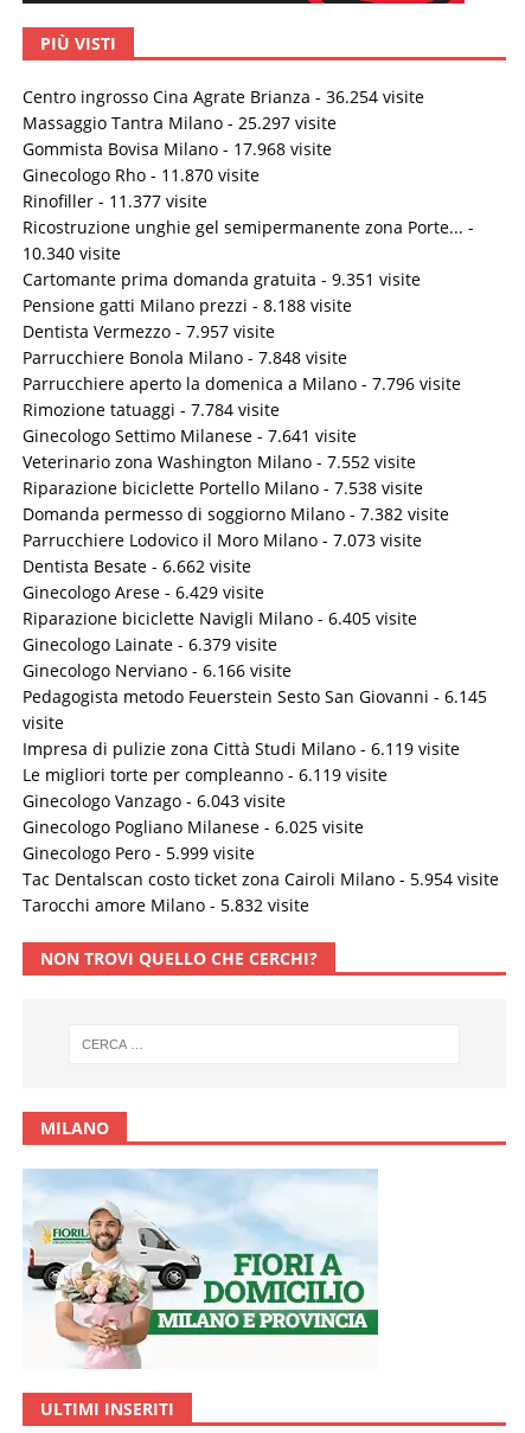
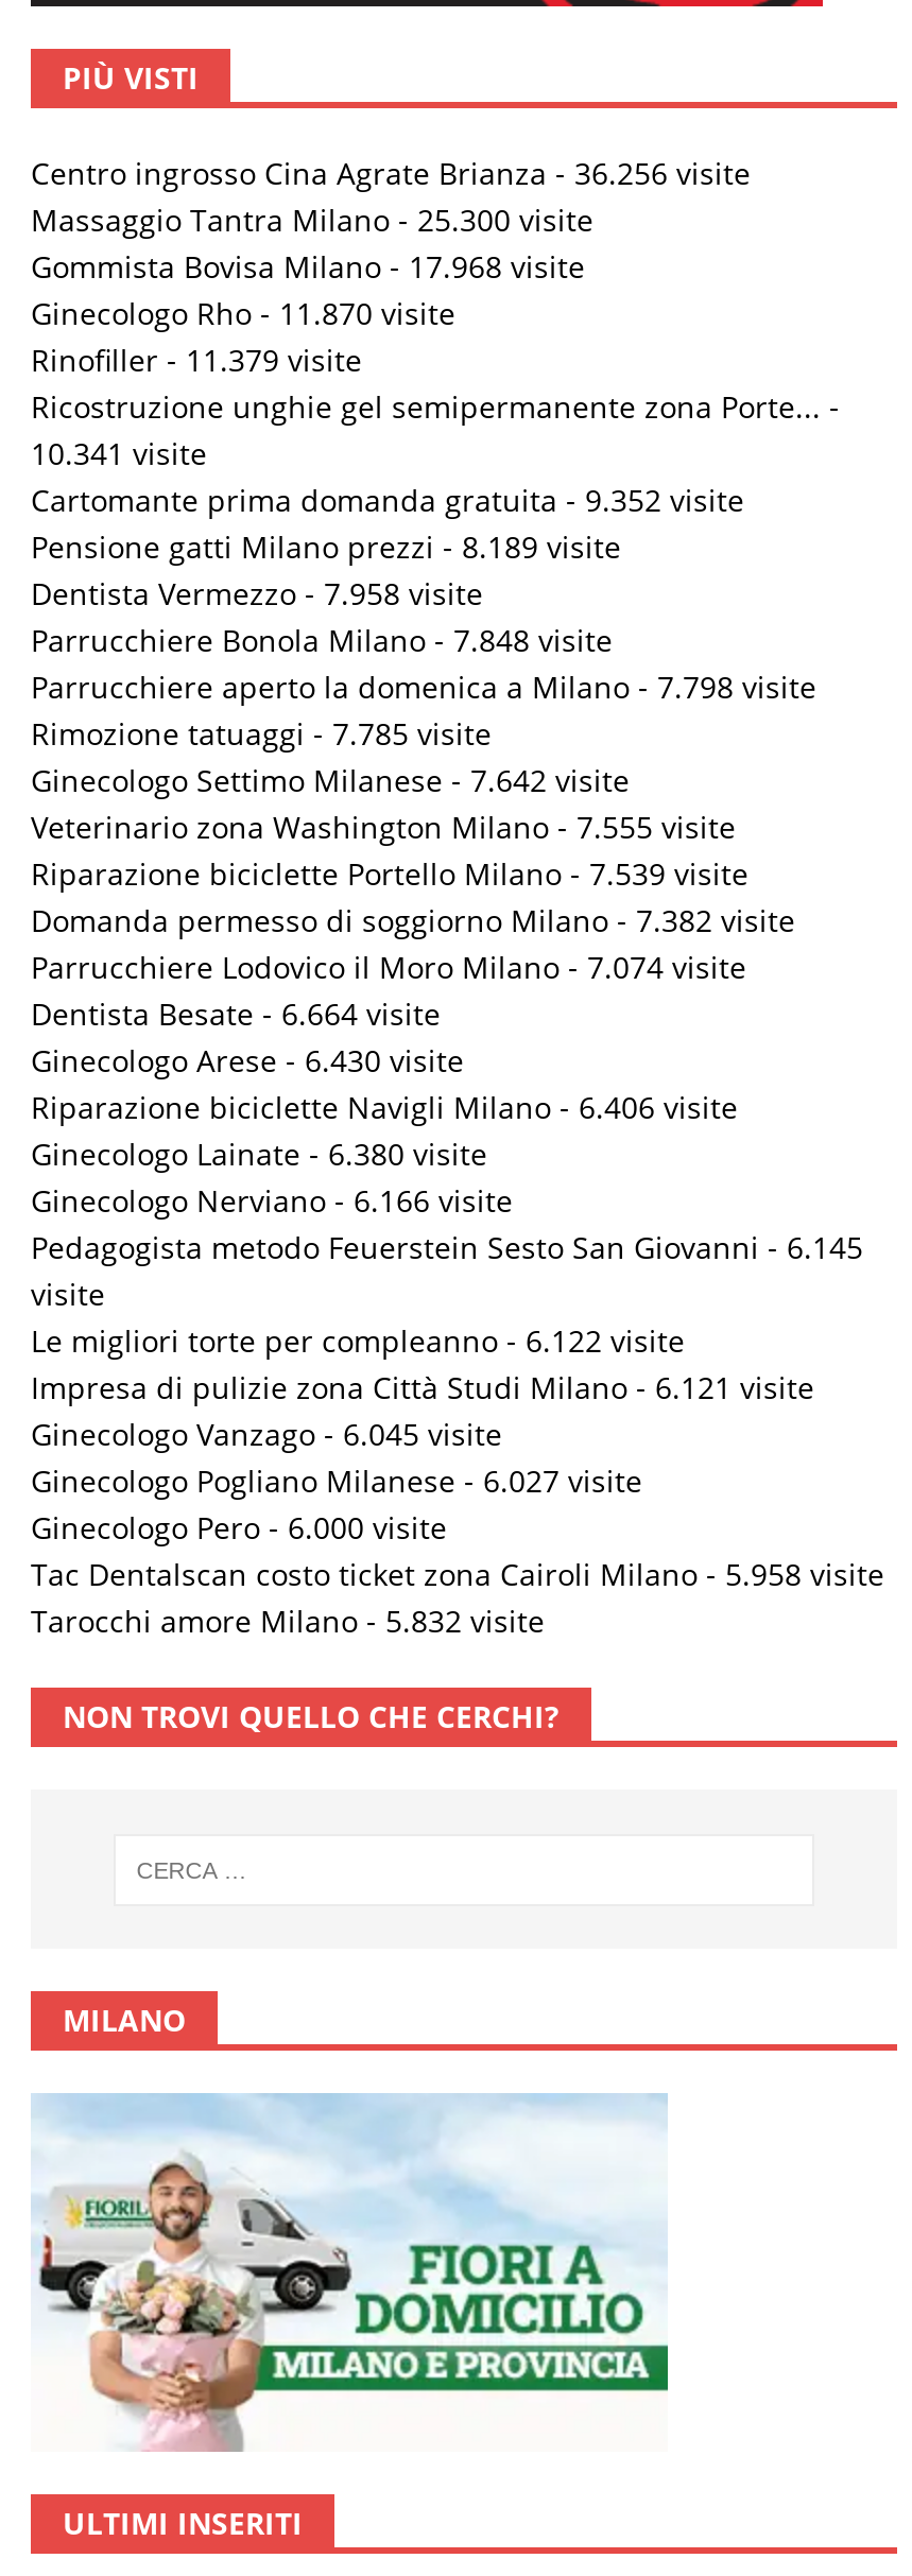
[23,85,424,108] Centro ingrosso Cina Agrate Brianza - 36.254 visite -> [31,153,751,193] Centro ingrosso Cina Agrate Brianza - 36.256 visite
[23,112,337,134] Massaggio Tantra Milano - 25.297 visite -> [31,200,593,240] Massaggio Tantra Milano - 25.300 visite
[23,190,207,212] Rinofiller - 11.377 visite -> [31,340,362,380] Rinofiller - 11.379 visite
[23,242,121,264] 10.340 visite -> [31,433,207,474] 10.341 visite
[23,268,421,291] Cartomante prima domanda gratuita - 9.351 visite -> [31,480,744,520] Cartomante prima domanda gratuita - 9.352 visite
[23,294,352,317] Pensione gatti Milano prezzi - 8.188 visite -> [31,527,621,567] Pensione gatti Milano prezzi - 8.189 visite
[23,320,275,343] Dentista Vermezzo - 7.957 visite -> [31,573,483,614] Dentista Vermezzo - 7.958 visite
[23,372,461,395] Parrucchiere aperto la domenica a Milano - 7.796 visite -> [31,667,816,707] Parrucchiere aperto la domenica a Milano - 7.798 visite
[23,398,280,421] Rimozione tatuaggi - 7.784 visite -> [31,713,492,754] Rimozione tatuaggi - 7.785 visite
[23,424,357,447] Ginecologo Settimo Milanese - 7.641 visite -> [31,760,630,801] Ginecologo Settimo Milanese - 7.642 visite
[23,451,416,473] Veterinario zona Washington Milano - 7.552 visite -> [31,807,736,847] Veterinario zona Washington Milano - 7.555 visite
[23,477,423,499] Riparazione biciclette Portello Milano - 7.538 visite -> [31,854,748,894] Riparazione biciclette Portello Milano - 7.539 visite
[23,529,422,551] Parrucchiere Lodovico il Moro Milano - 7.073 visite -> [31,947,746,987] Parrucchiere Lodovico il Moro Milano - 7.074 visite
[23,555,251,577] Dentista Besate - 6.662 visite -> [31,994,441,1034] Dentista Besate - 6.664 visite
[23,581,264,603] Ginecologo Arese - 6.429 visite -> [31,1040,464,1081] Ginecologo Arese - 6.430 visite
[23,607,417,630] Riparazione biciclette Navigli Milano - 6.405 visite -> [31,1087,738,1127] Riparazione biciclette Navigli Milano - 6.406 visite
[23,633,277,656] Ginecologo Lainate - 6.379 visite -> [31,1134,487,1174] Ginecologo Lainate - 6.380 visite
[23,737,499,890] Impresa di pulizie zona Città Studi Milano - 6.119 visite | Le migliori torte per compleanno - 6.119 visite | Ginecologo Vanzago - 6.043 visite | Ginecologo Pogliano Milanese - 6.025 visite | Ginecologo Pero - 5.999 visite | Tac Dentalscan costo ticket zona Cairoli Milano - 5.954 visite -> [31,1321,884,1594] Le migliori torte per compleanno - 6.122 visite | Impresa di pulizie zona Città Studi Milano - 6.121 visite | Ginecologo Vanzago - 6.045 visite | Ginecologo Pogliano Milanese - 6.027 visite | Ginecologo Pero - 6.000 visite | Tac Dentalscan costo ticket zona Cairoli Milano - 5.958 visite

